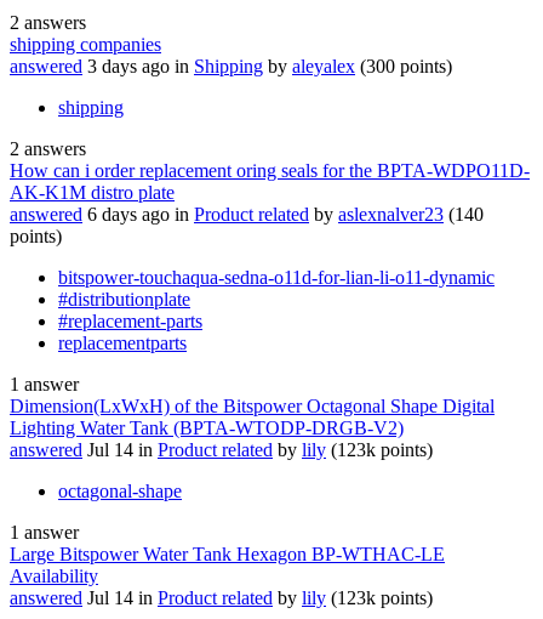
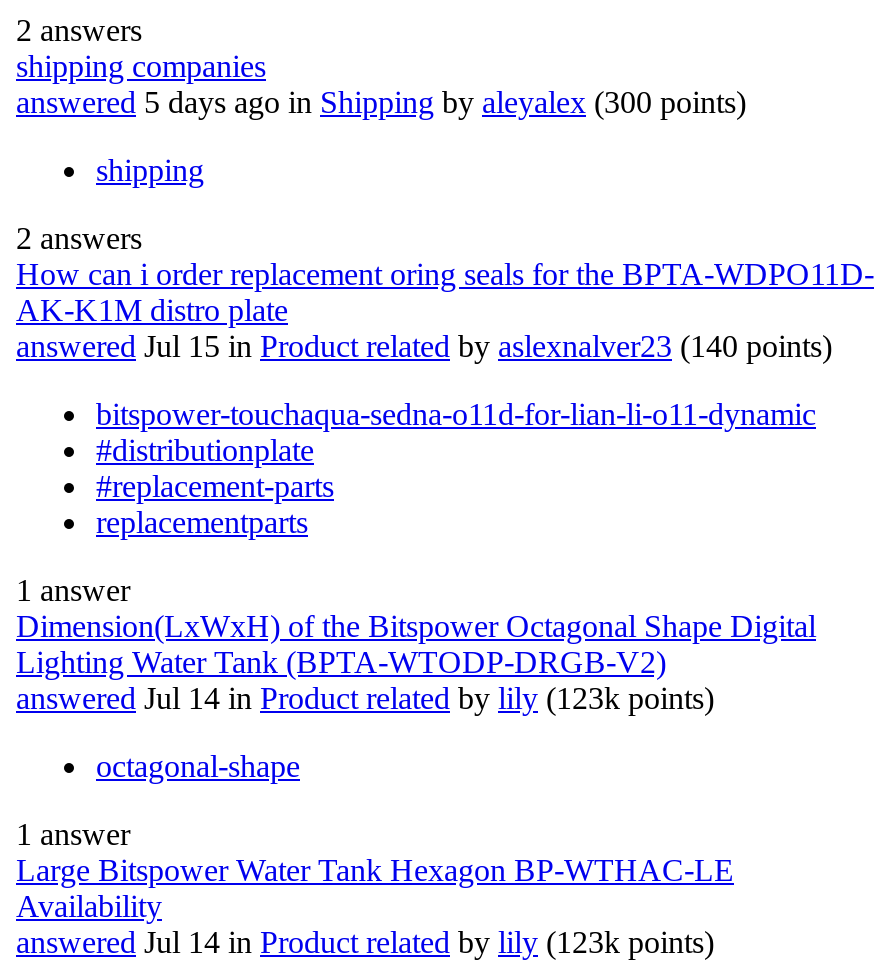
[10,56,452,76] answered 3 days ago in Shipping by aleyalex (300 points) -> [16,85,746,119] answered 5 days ago in Shipping by aleyalex (300 points)
[10,204,484,246] answered 6 daysago in Product related by aslexnalver23 (140 | points) -> [16,329,832,363] answered Jul 15 in Product related by aslexnalver23 (140 points)

